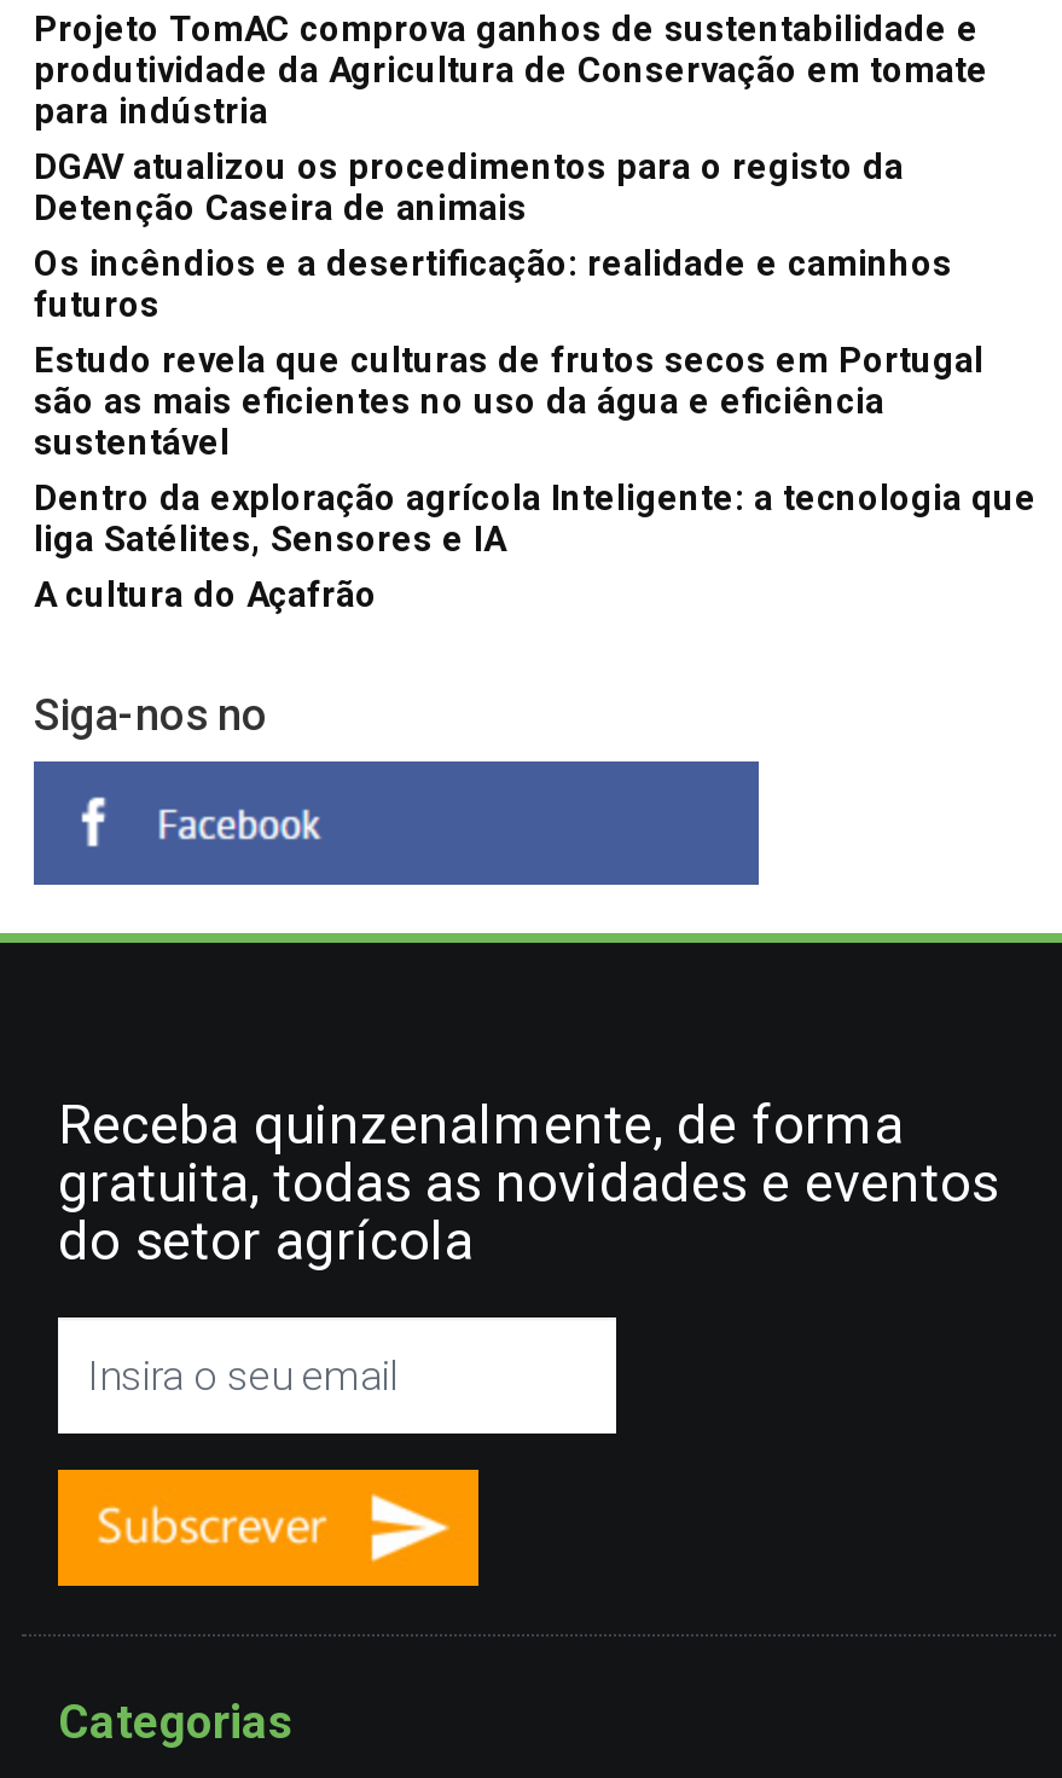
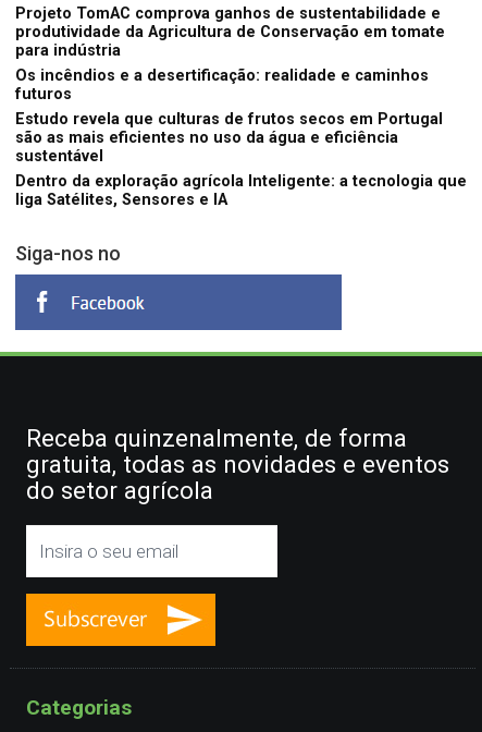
[34,148,904,230] DGAV atualizou os procedimentos para o registo da | Detenção Caseira de animais -> none
[34,576,377,617] A cultura do Açafrão -> none

